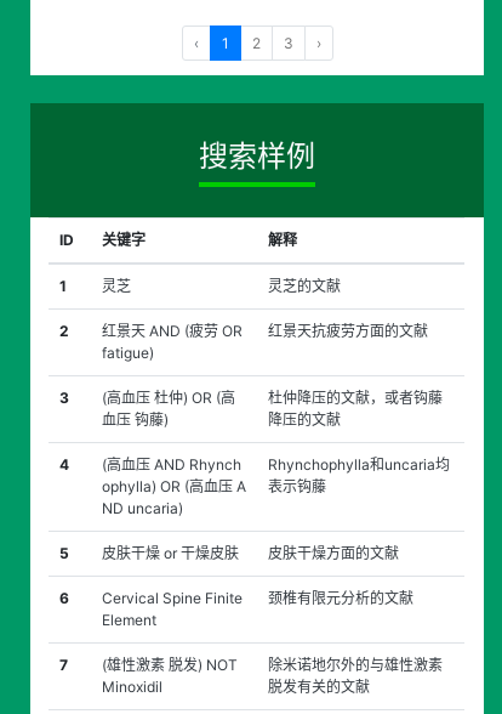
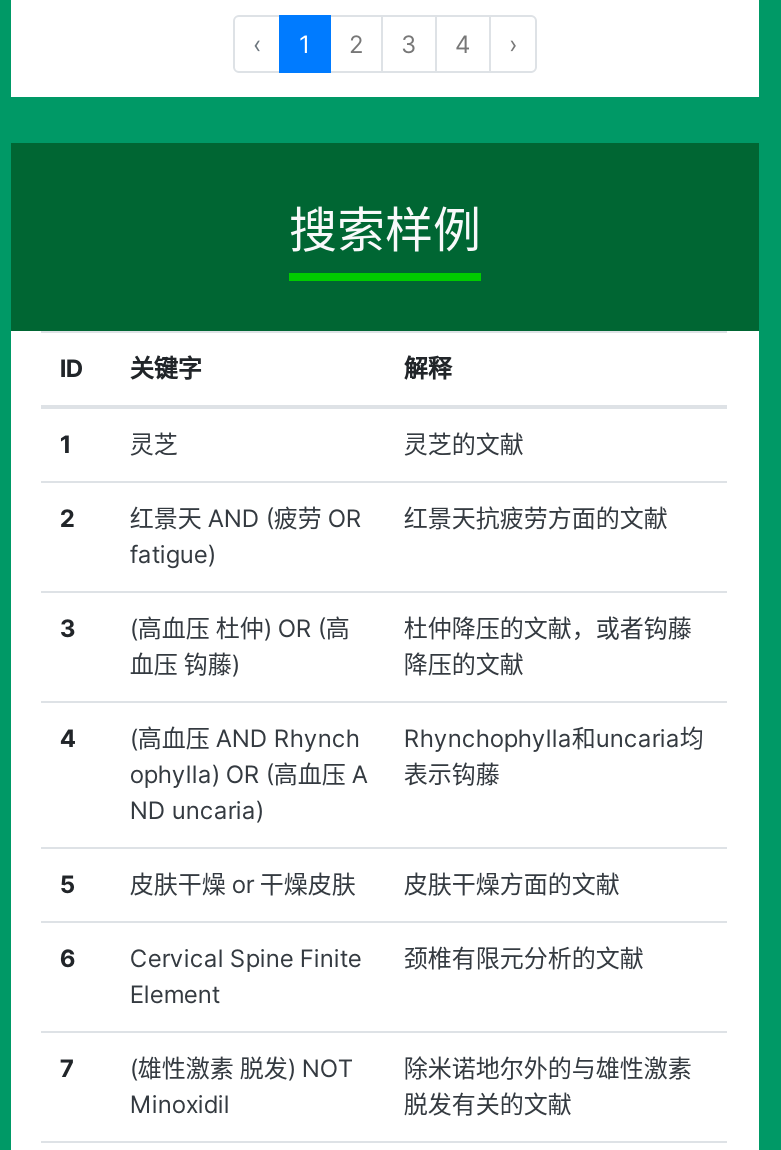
none -> [455,29,471,59] 4

